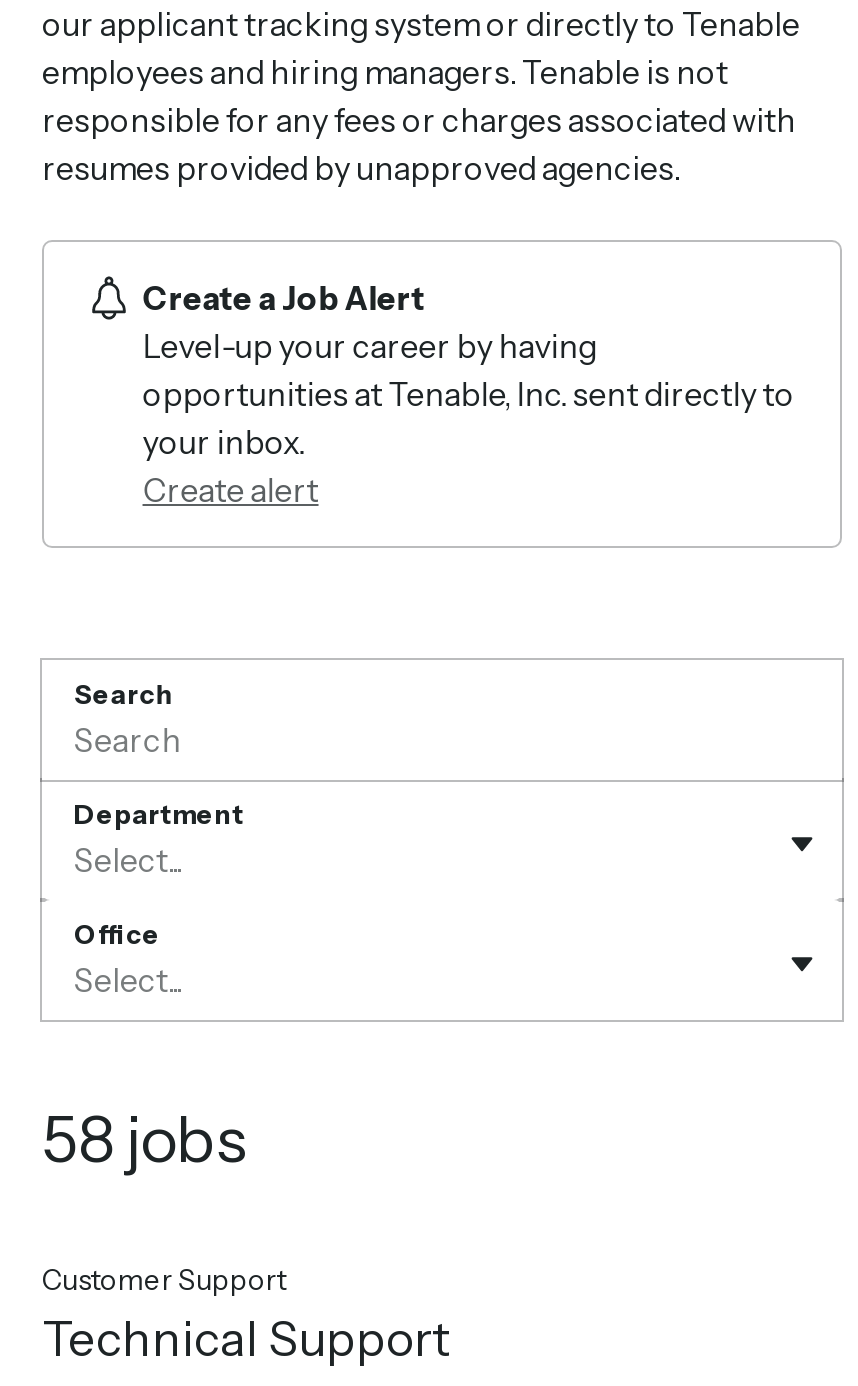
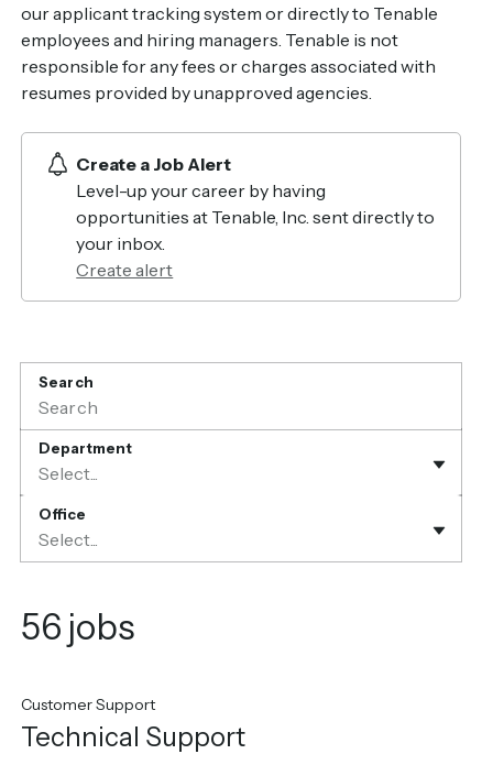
[42,1100,248,1178] 58 jobs -> [21,605,135,648] 56 jobs

